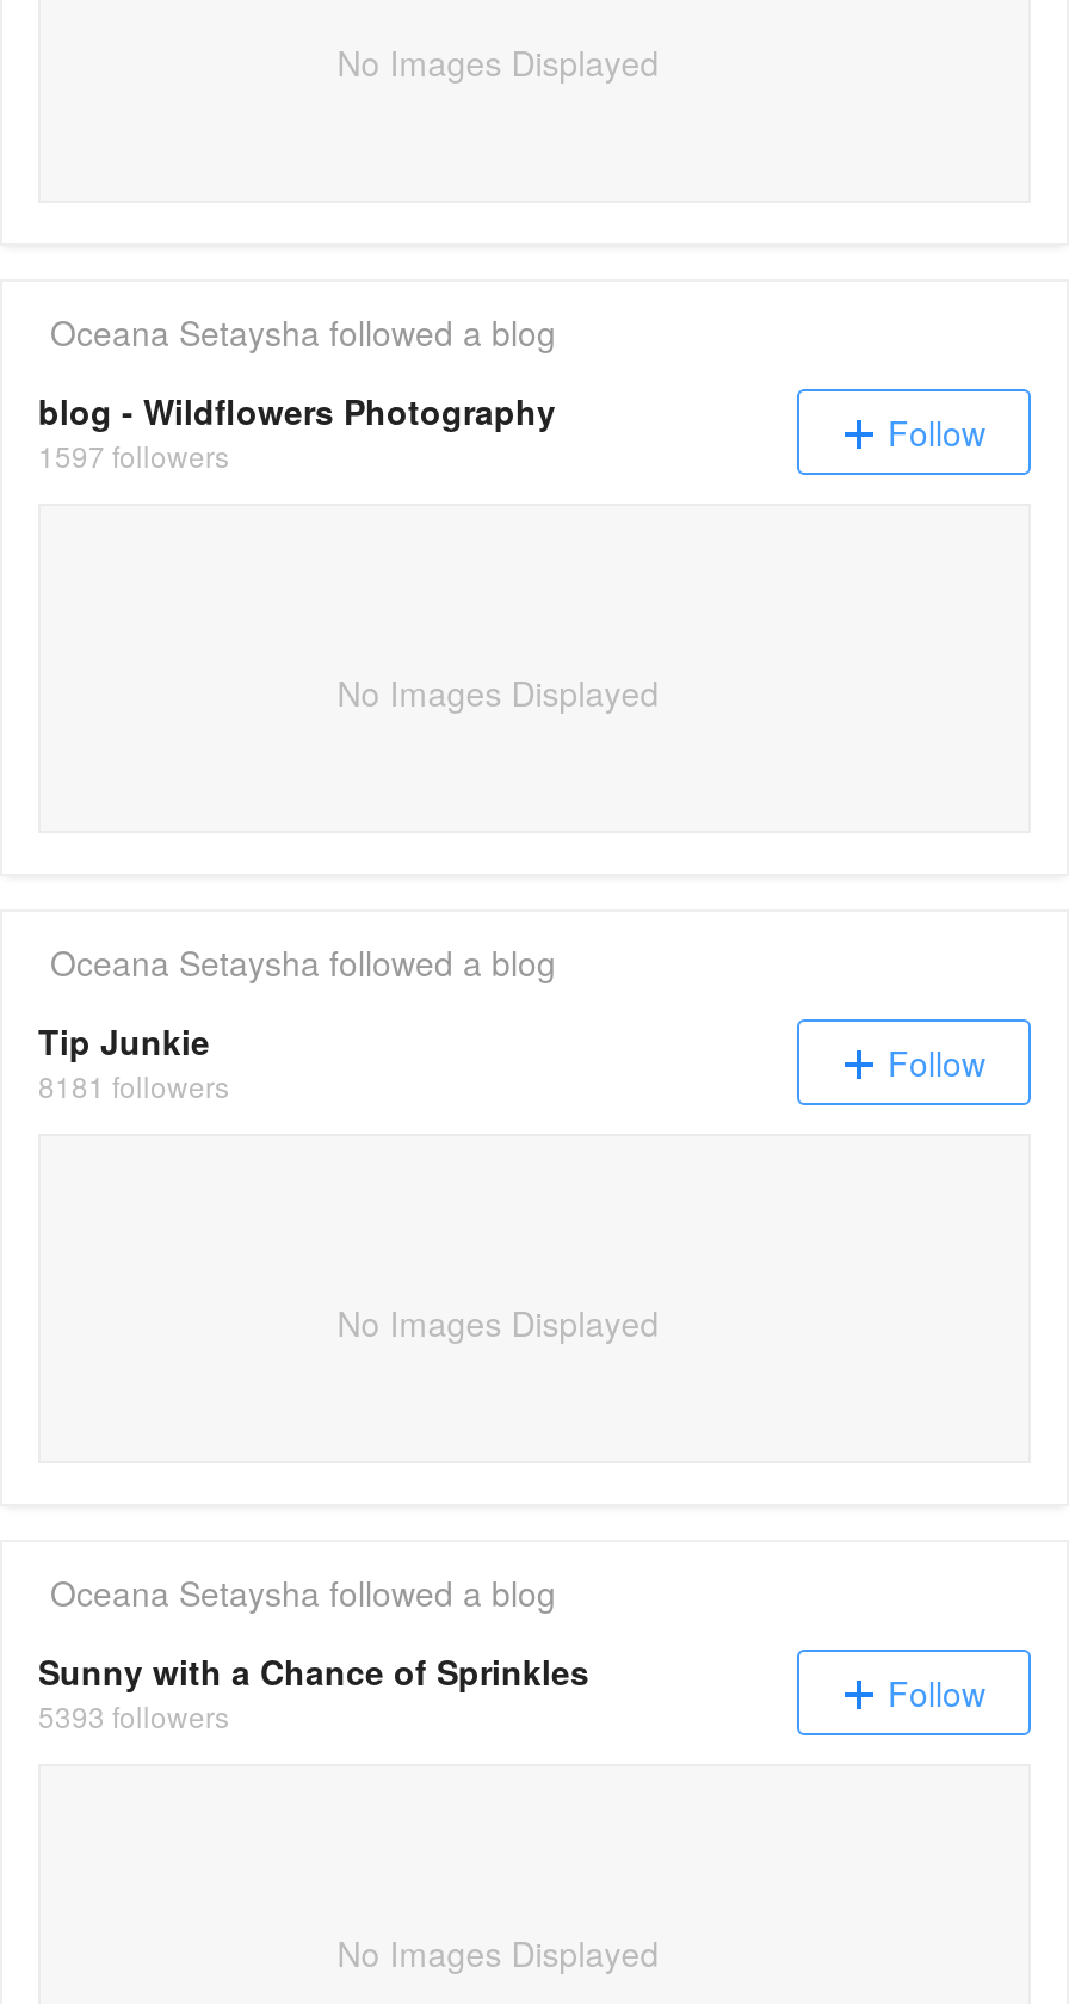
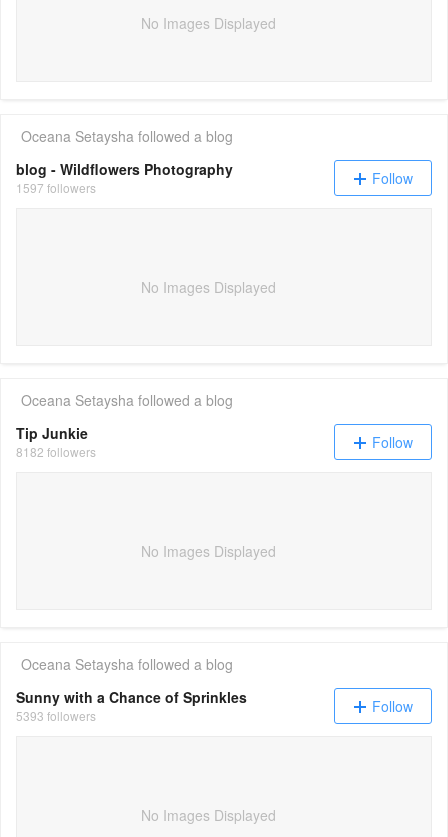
[38,1064,229,1105] 8181 followers -> [16,443,96,460] 8182 followers

